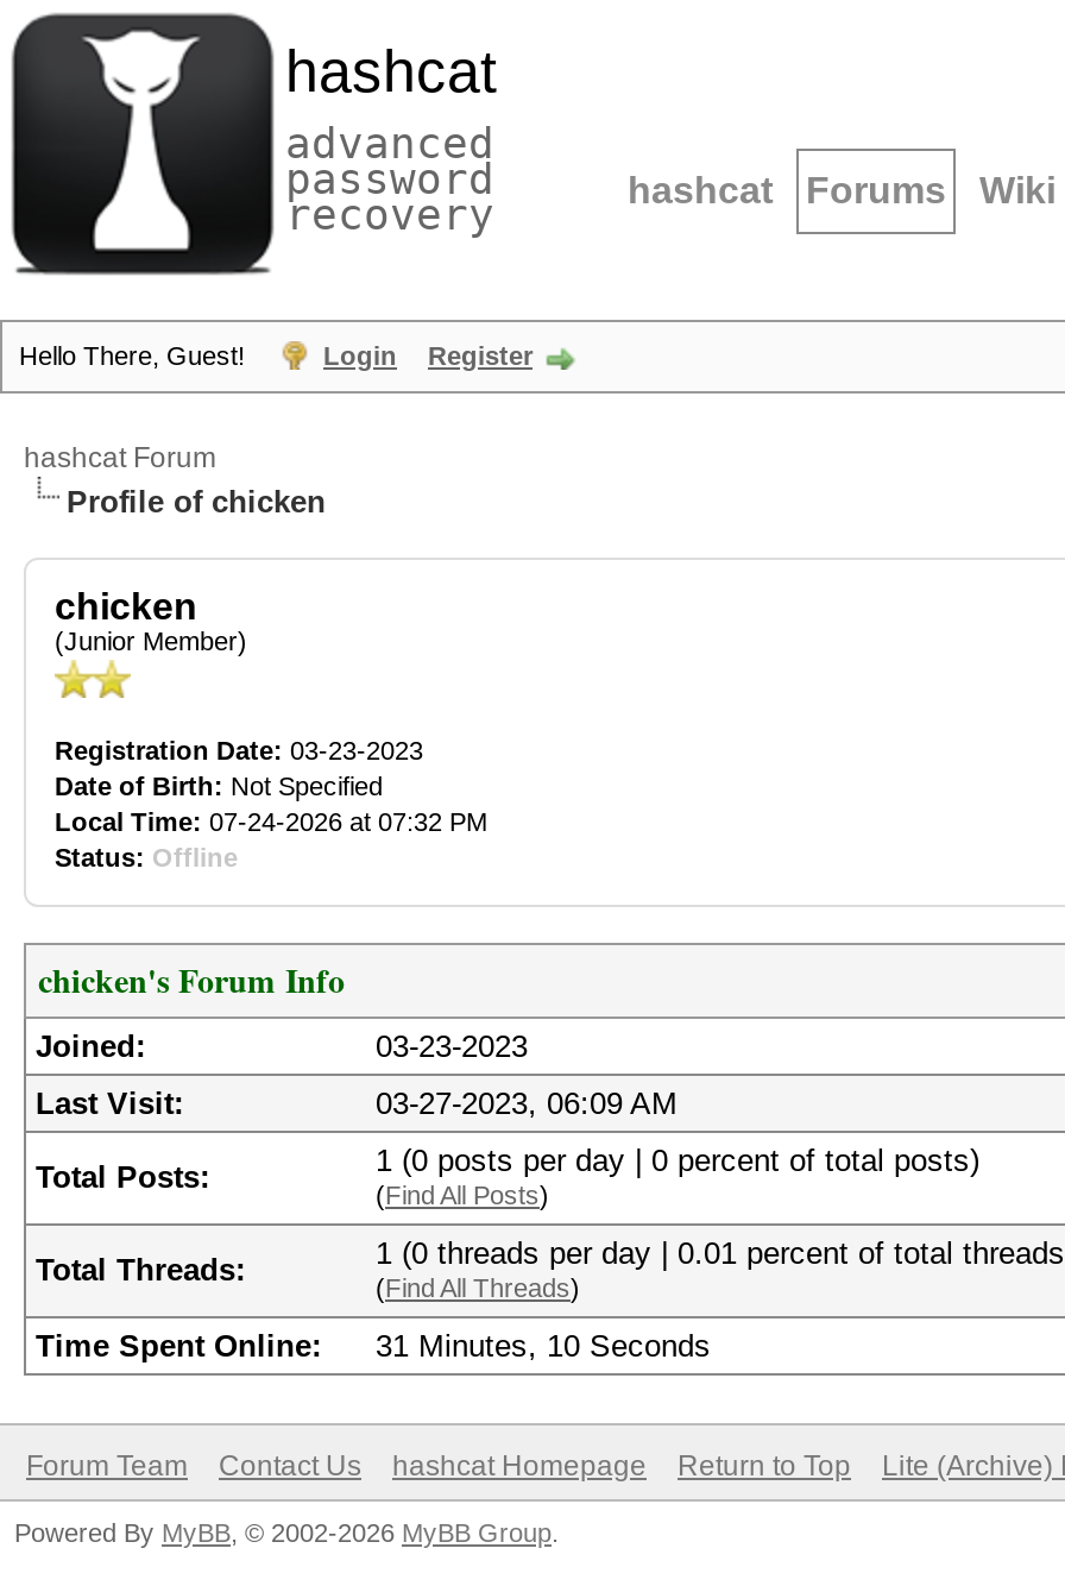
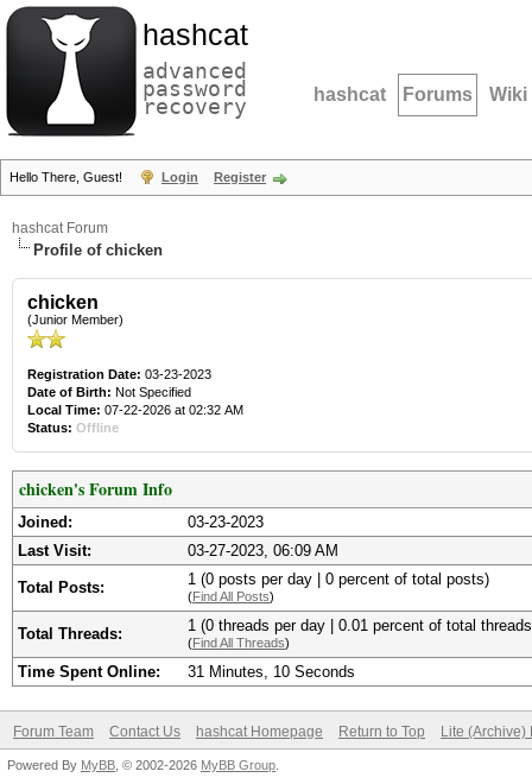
[55,807,487,836] Local Time: 07-24-2026 at 07:32 PM -> [27,403,243,417] Local Time: 07-22-2026 at 02:32 AM

